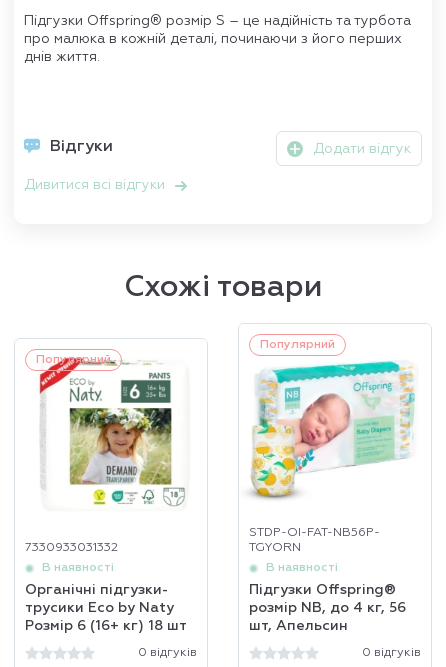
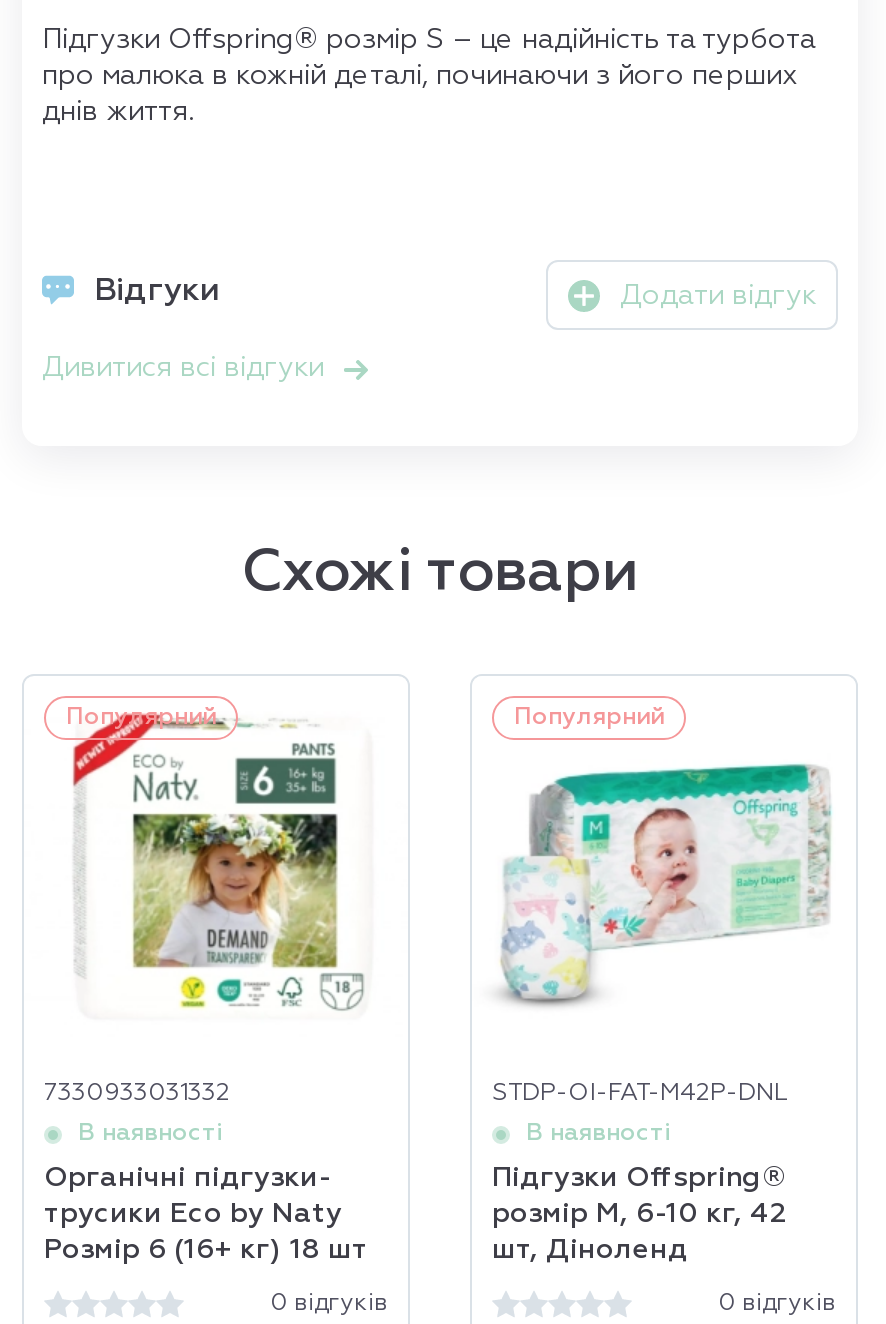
[249,360,418,554] [image] | STDP-OI-FAT-NB56P- | TGYORN -> [492,750,832,1106] [image] | STDP-OI-FAT-M42P-DNL
[249,601,406,633] розмір NB, до 4 кг, 56 | шт, Апельсин -> [492,1200,788,1264] розмір M, 6-10 кг, 42 | шт, Діноленд

